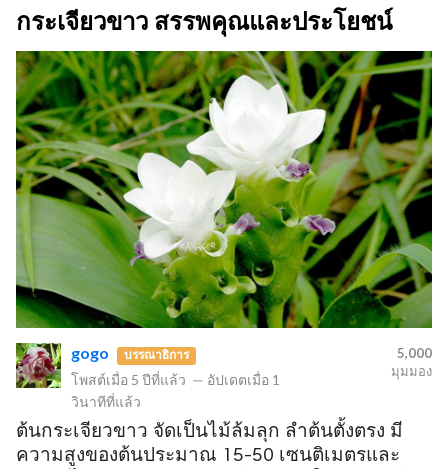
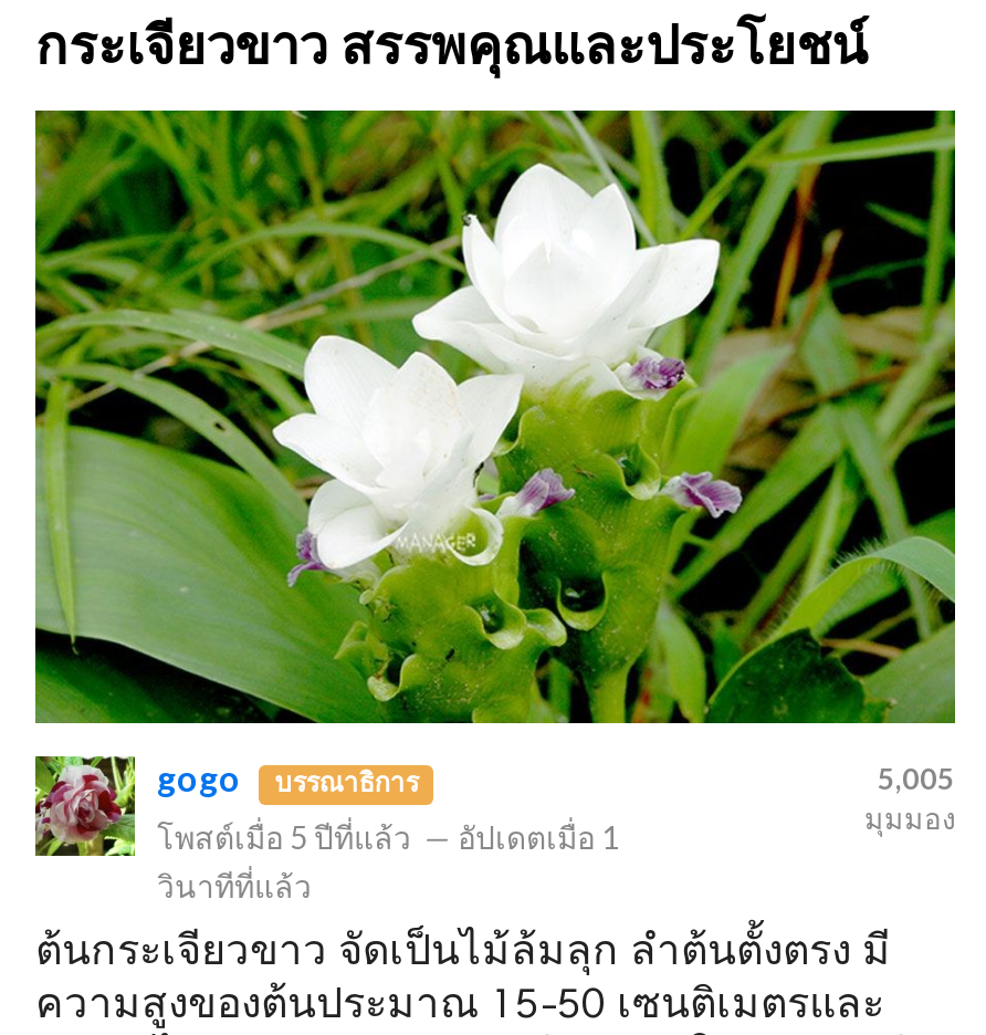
[397,345,432,361] 5,000 -> [878,761,955,797] 5,005

